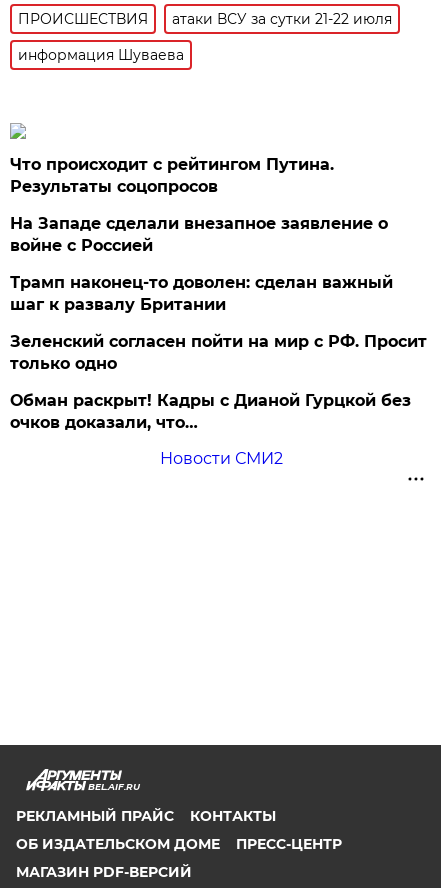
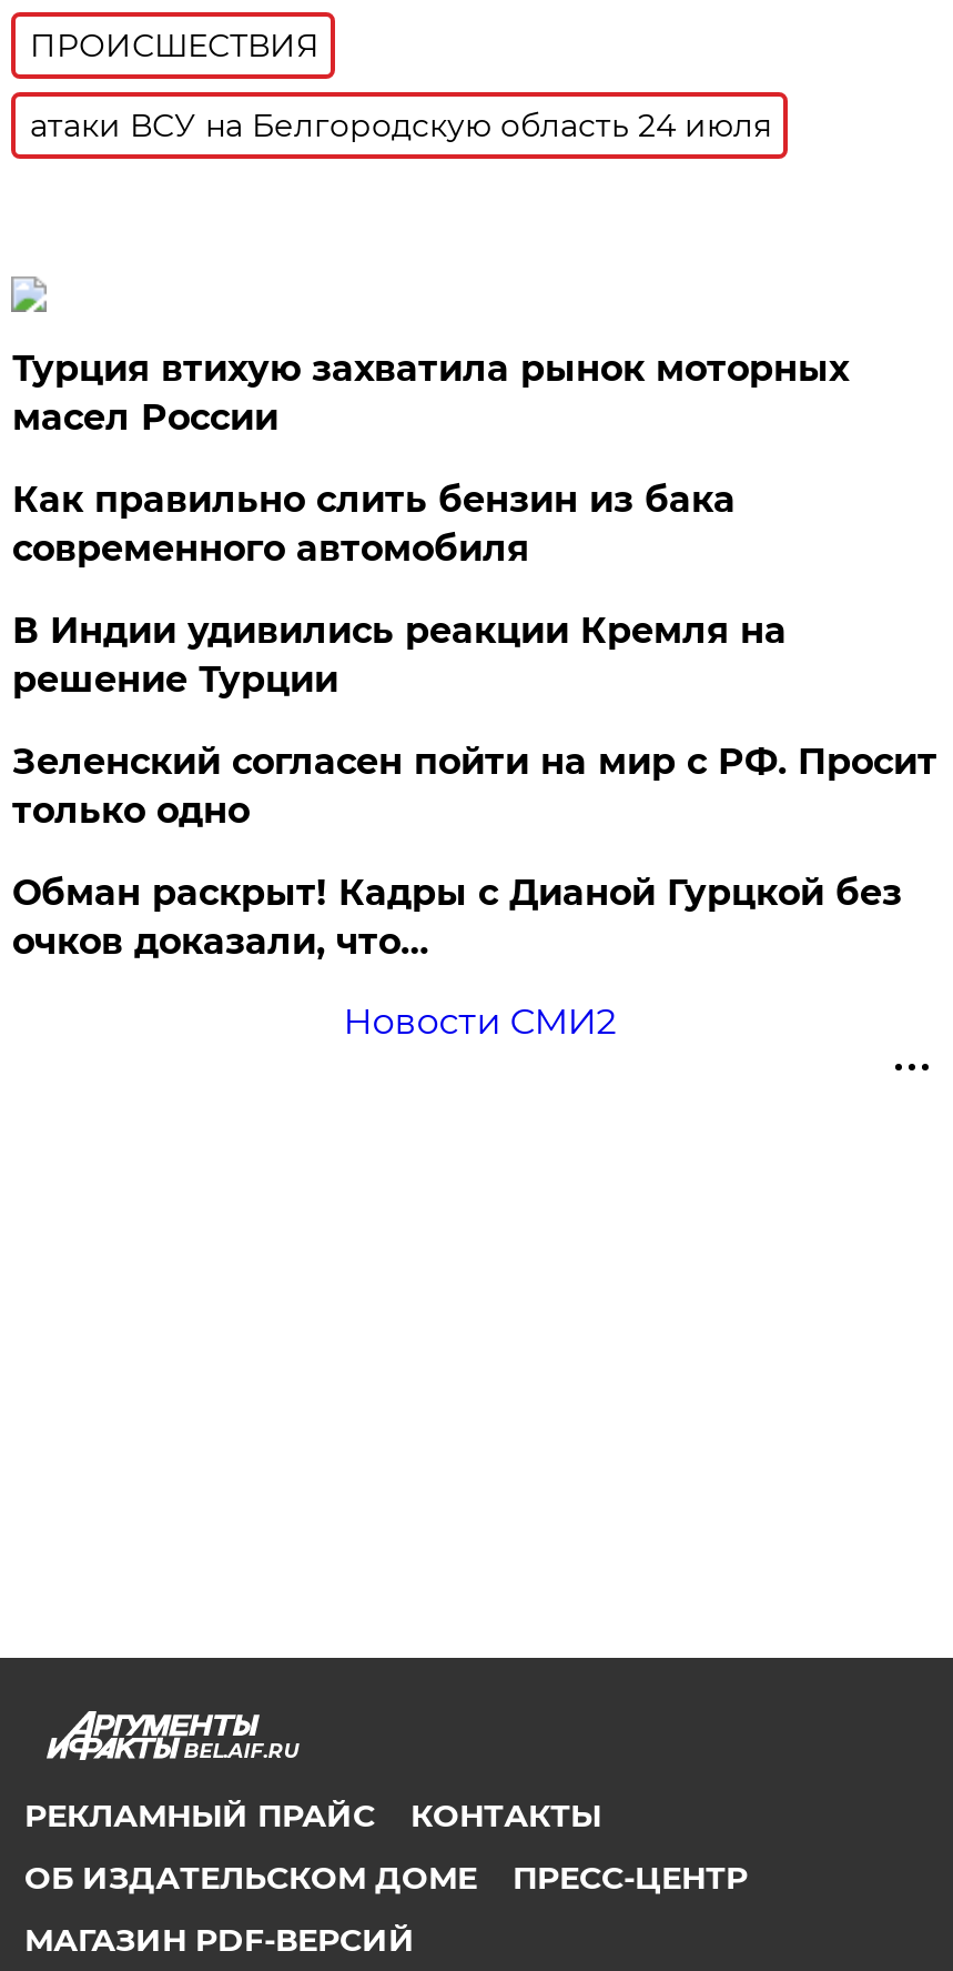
[18,10,392,64] атаки ВСУ за сутки 21-22 июля | информация Шуваева -> [30,105,771,145] атаки ВСУ на Белгородскую область 24 июля
[10,155,393,314] Что происходит с рейтингом Путина. | Результаты соцопросов | На Западе сделали внезапное заявление о | войне с Россией | Трамп наконец-то доволен: сделан важный | шаг к развалу Британии -> [12,348,848,701] Турция втихую захватила рынок моторных | масел России | Как правильно слить бензин из бака | современного автомобиля | В Индии удивились реакции Кремля на | решение Турции

